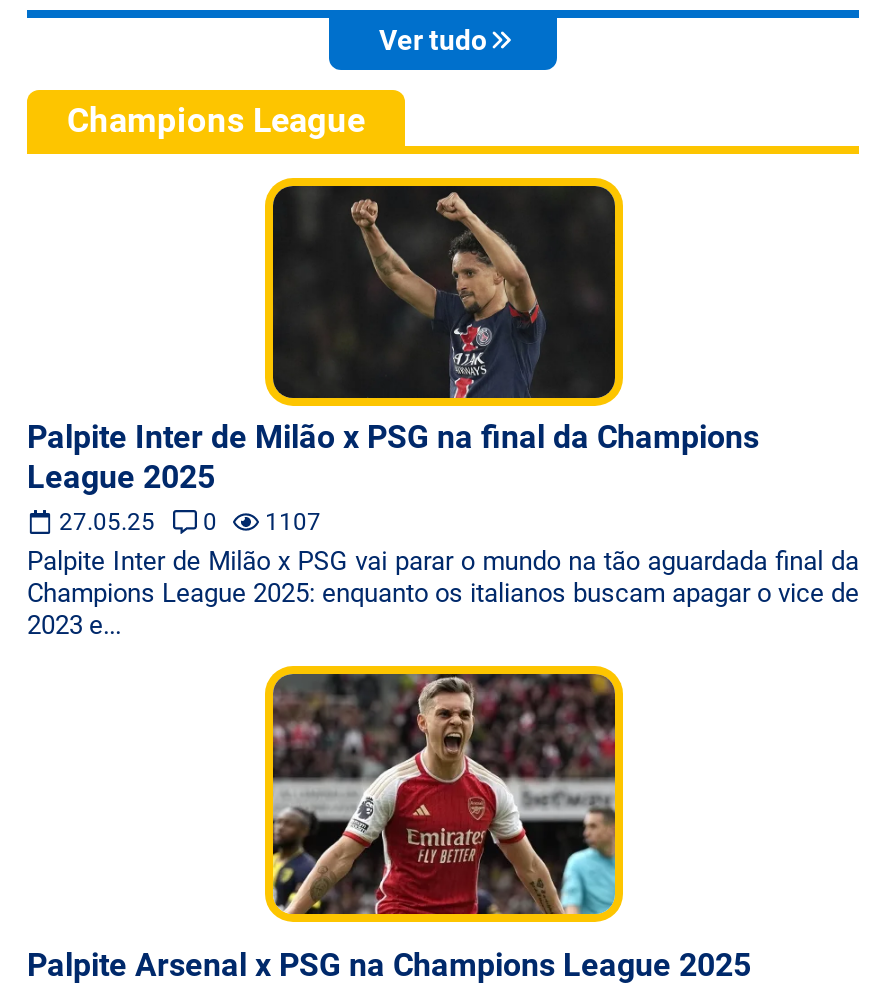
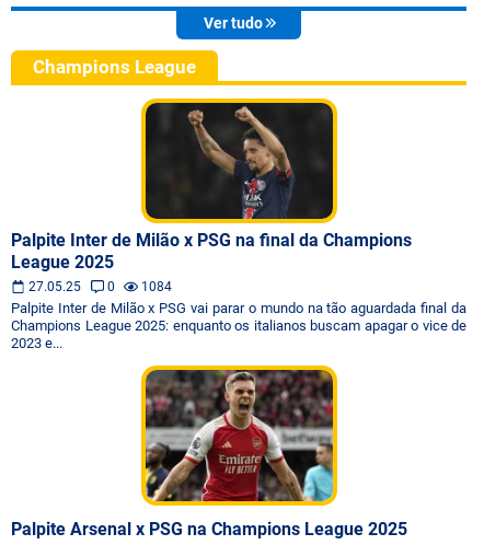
[59,507,321,535] 27.05.25 0 1107 -> [28,279,172,294] 27.05.25 0 1084

